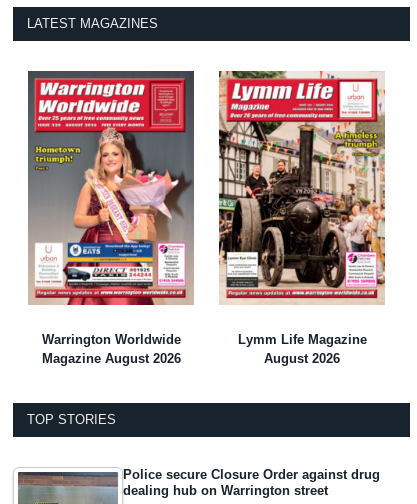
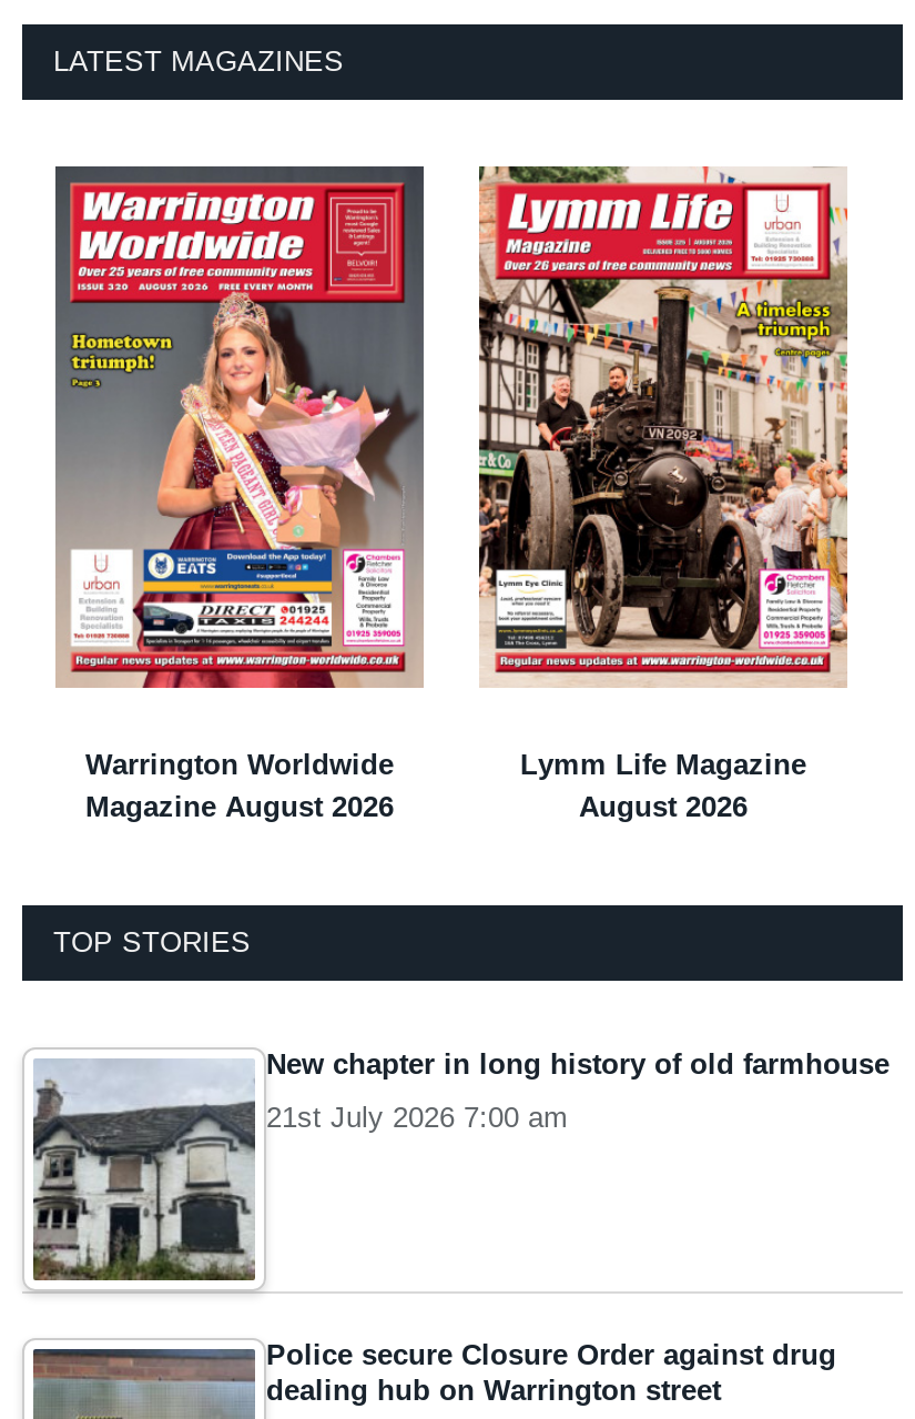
none -> [33,1048,889,1294] [image] | New chapter in long history of old farmhouse | 21st July 2026 7:00 am

